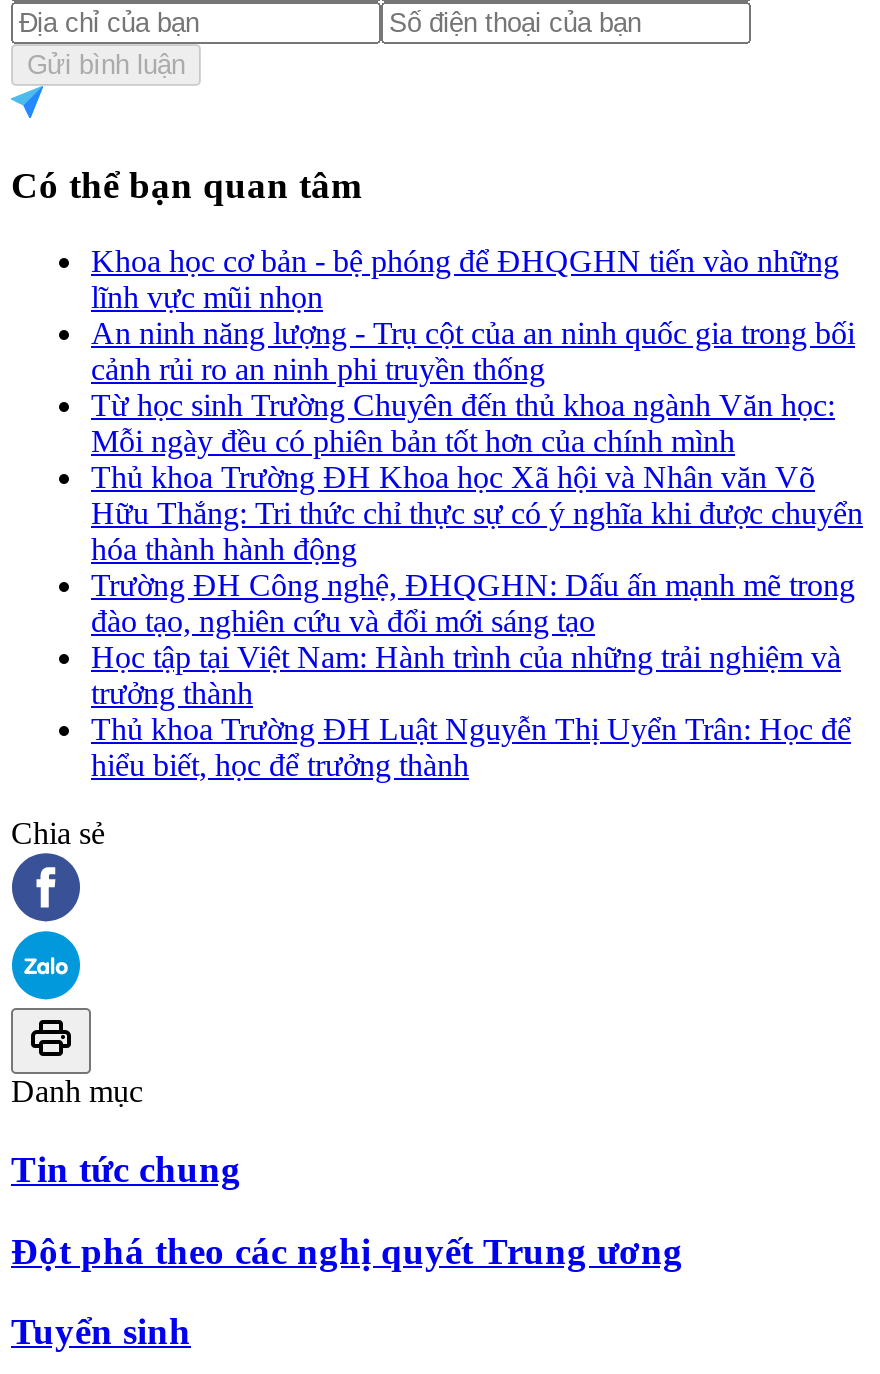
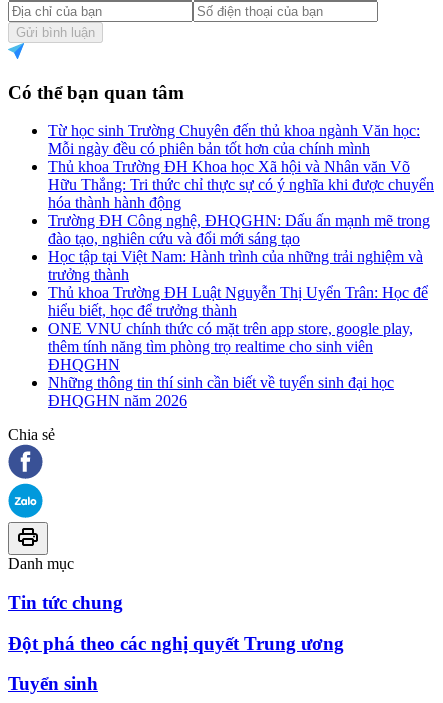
[91,245,855,387] Khoa học cơ bản - bệ phóng để ĐHQGHN tiến vào những | lĩnh vực mũi nhọn | An ninh năng lượng - Trụ cột của an ninh quốc gia trong bối | cảnh rủi ro an ninh phi truyền thống -> none
moved [91,389,863,783] -> [48,122,434,319]: Từ học sinh Trường Chuyên đến thủ khoa ngành Văn học: | Mỗi ngày đều có phiên bản tốt hơn của chính mình | Thủ khoa Trường ĐH Khoa học Xã hội và Nhân văn Võ | ... | Thủ khoa Trường ĐH Luật Nguyễn Thị Uyển Trân: Học để | hiểu biết, học để trưởng thành
none -> [48,320,413,409] ONE VNU chính thức có mặt trên app store, google play, | thêm tính năng tìm phòng trọ realtime cho sinh viên | ĐHQGHN | Những thông tin thí sinh cần biết về tuyển sinh đại học | ĐHQGHN năm 2026

